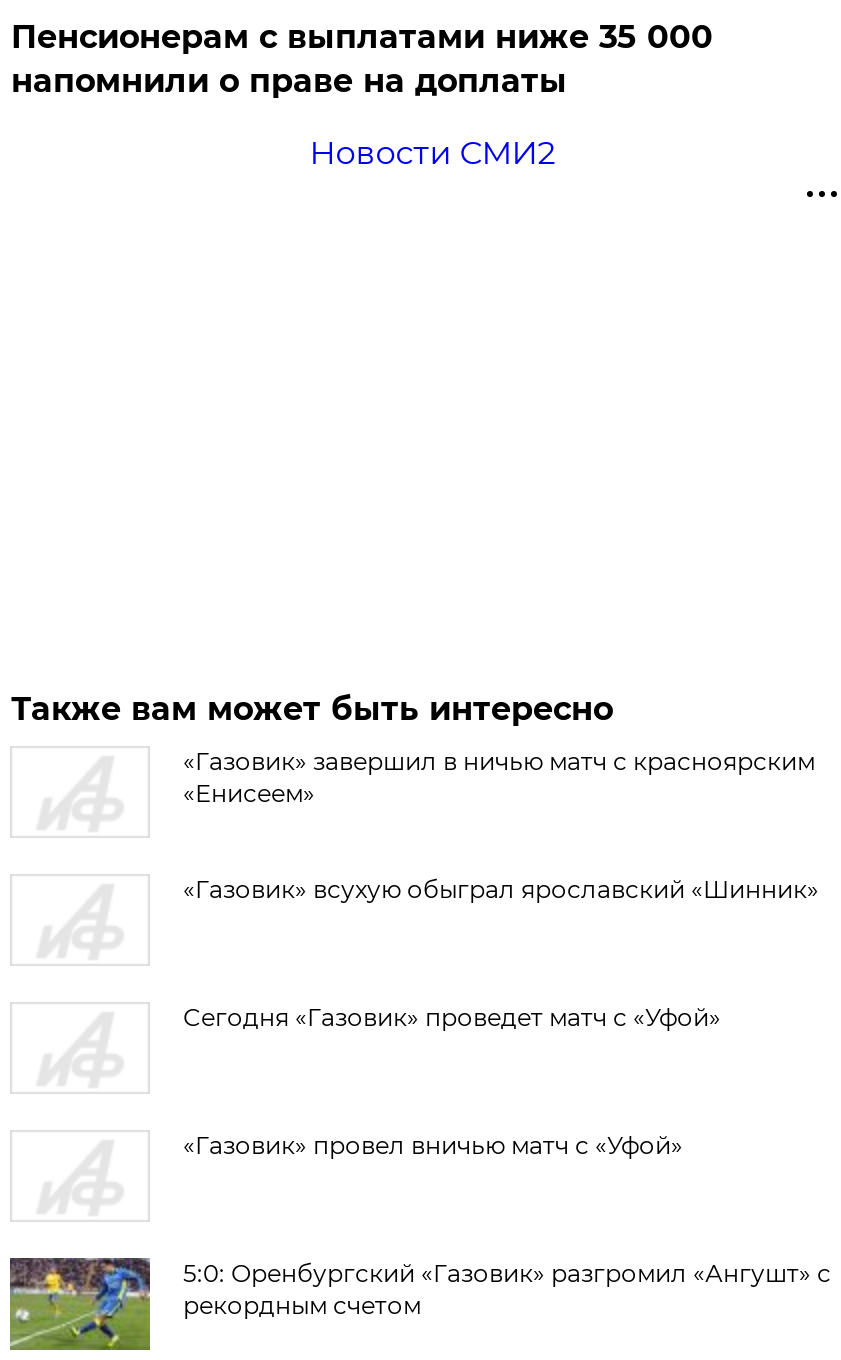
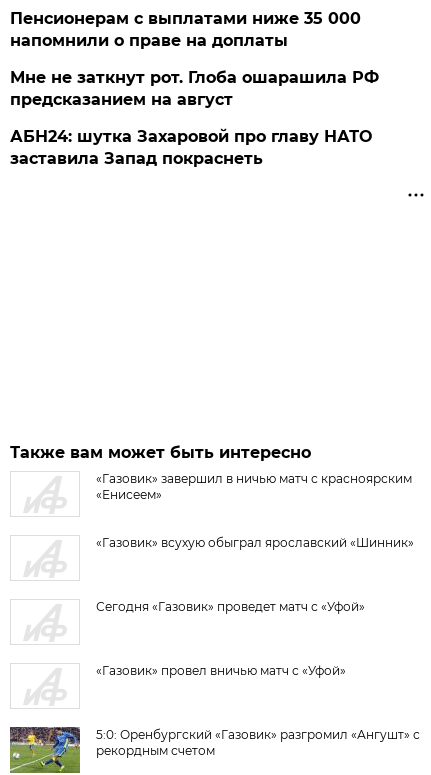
[309,134,555,172] Новости СМИ2 -> [10,68,379,168] Мне не заткнут рот. Глоба ошарашила РФ | предсказанием на август | АБН24: шутка Захаровой про главу НАТО | заставила Запад покраснеть

